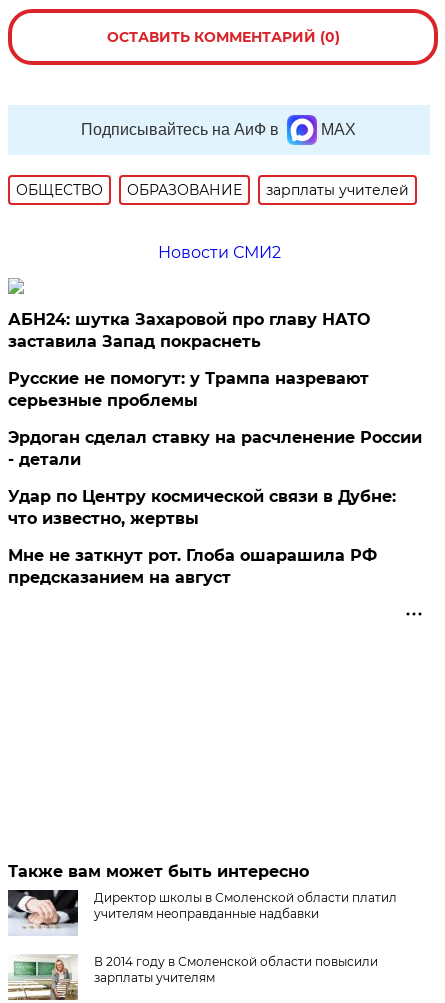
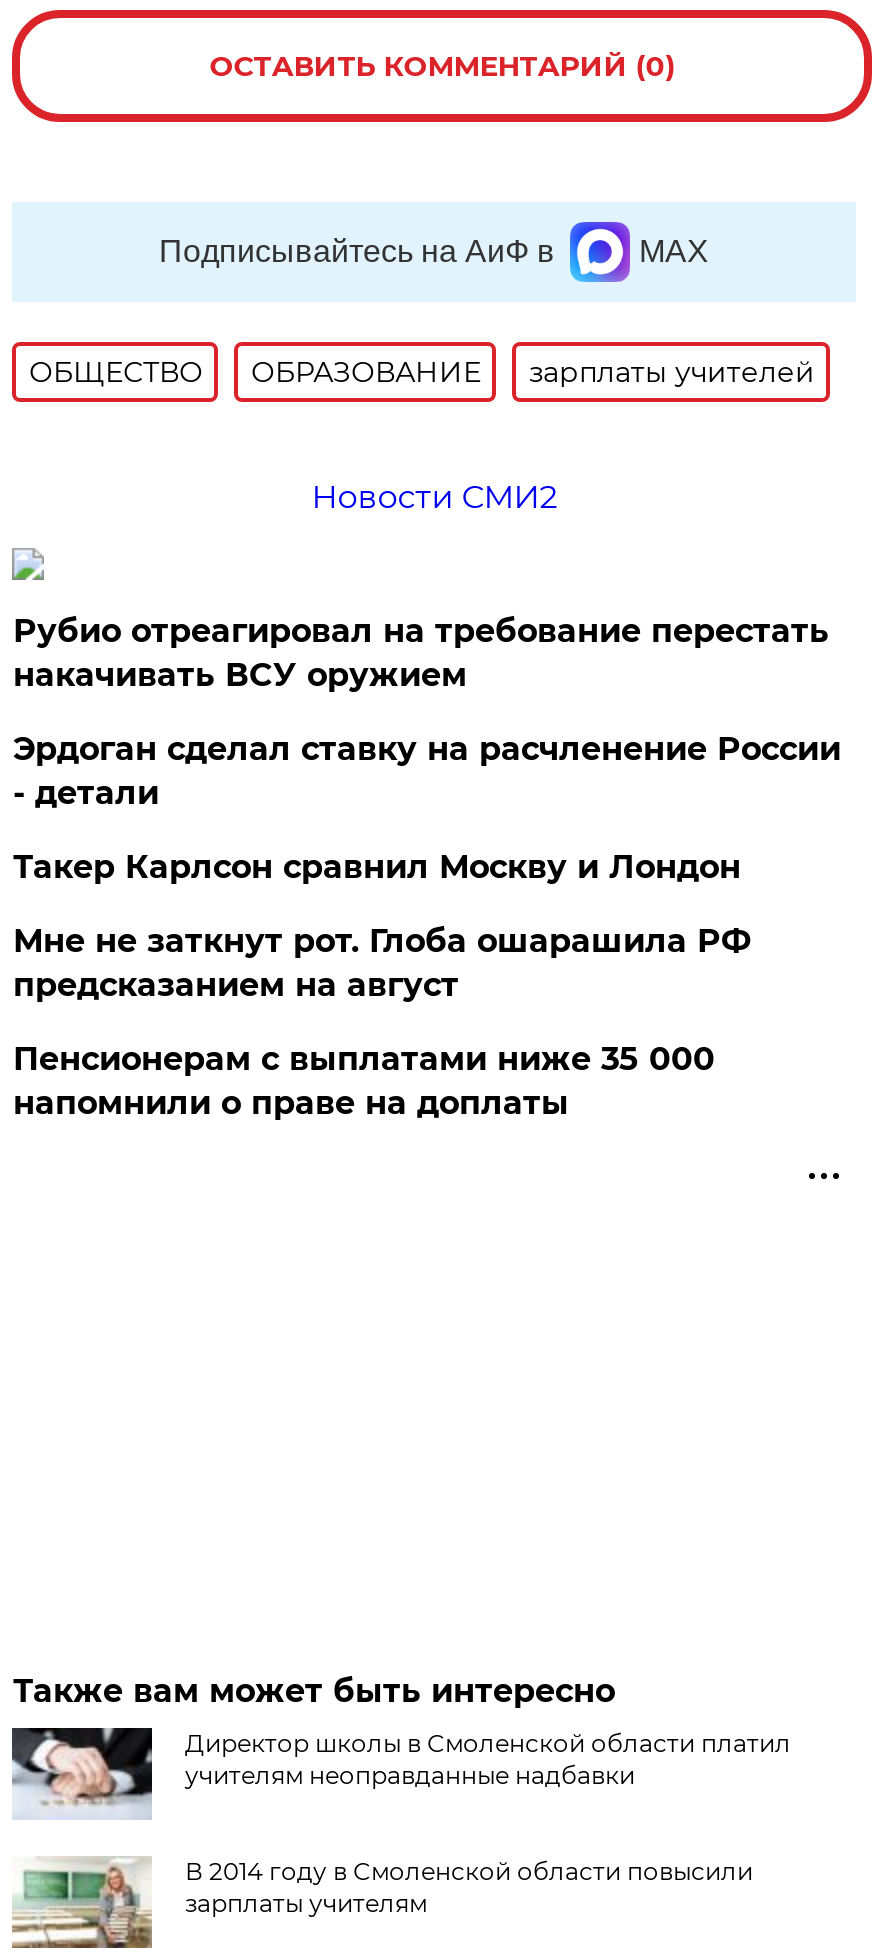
[8,310,370,410] АБН24: шутка Захаровой про главу НАТО | заставила Запад покраснеть | Русские не помогут: у Трампа назревают | серьезные проблемы -> [13,612,829,694] Рубио отреагировал на требование перестать | накачивать ВСУ оружием
moved [8,428,422,469] -> [13,730,841,812]: Эрдоган сделал ставку на расчленение России | - детали
[8,487,396,528] Удар по Центру космической связи в Дубне: | что известно, жертвы -> [13,848,741,886] Такер Карлсон сравнил Москву и Лондон
moved [8,546,377,587] -> [13,922,751,1004]: Мне не заткнут рот. Глоба ошарашила РФ | предсказанием на август
none -> [13,1040,715,1122] Пенсионерам с выплатами ниже 35 000 | напомнили о праве на доплаты

